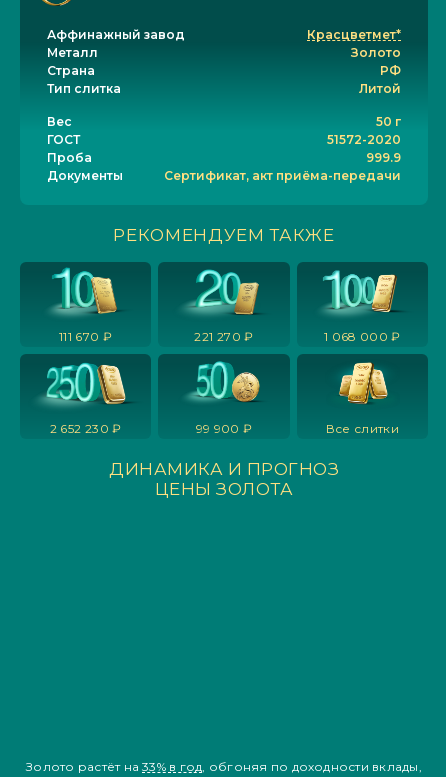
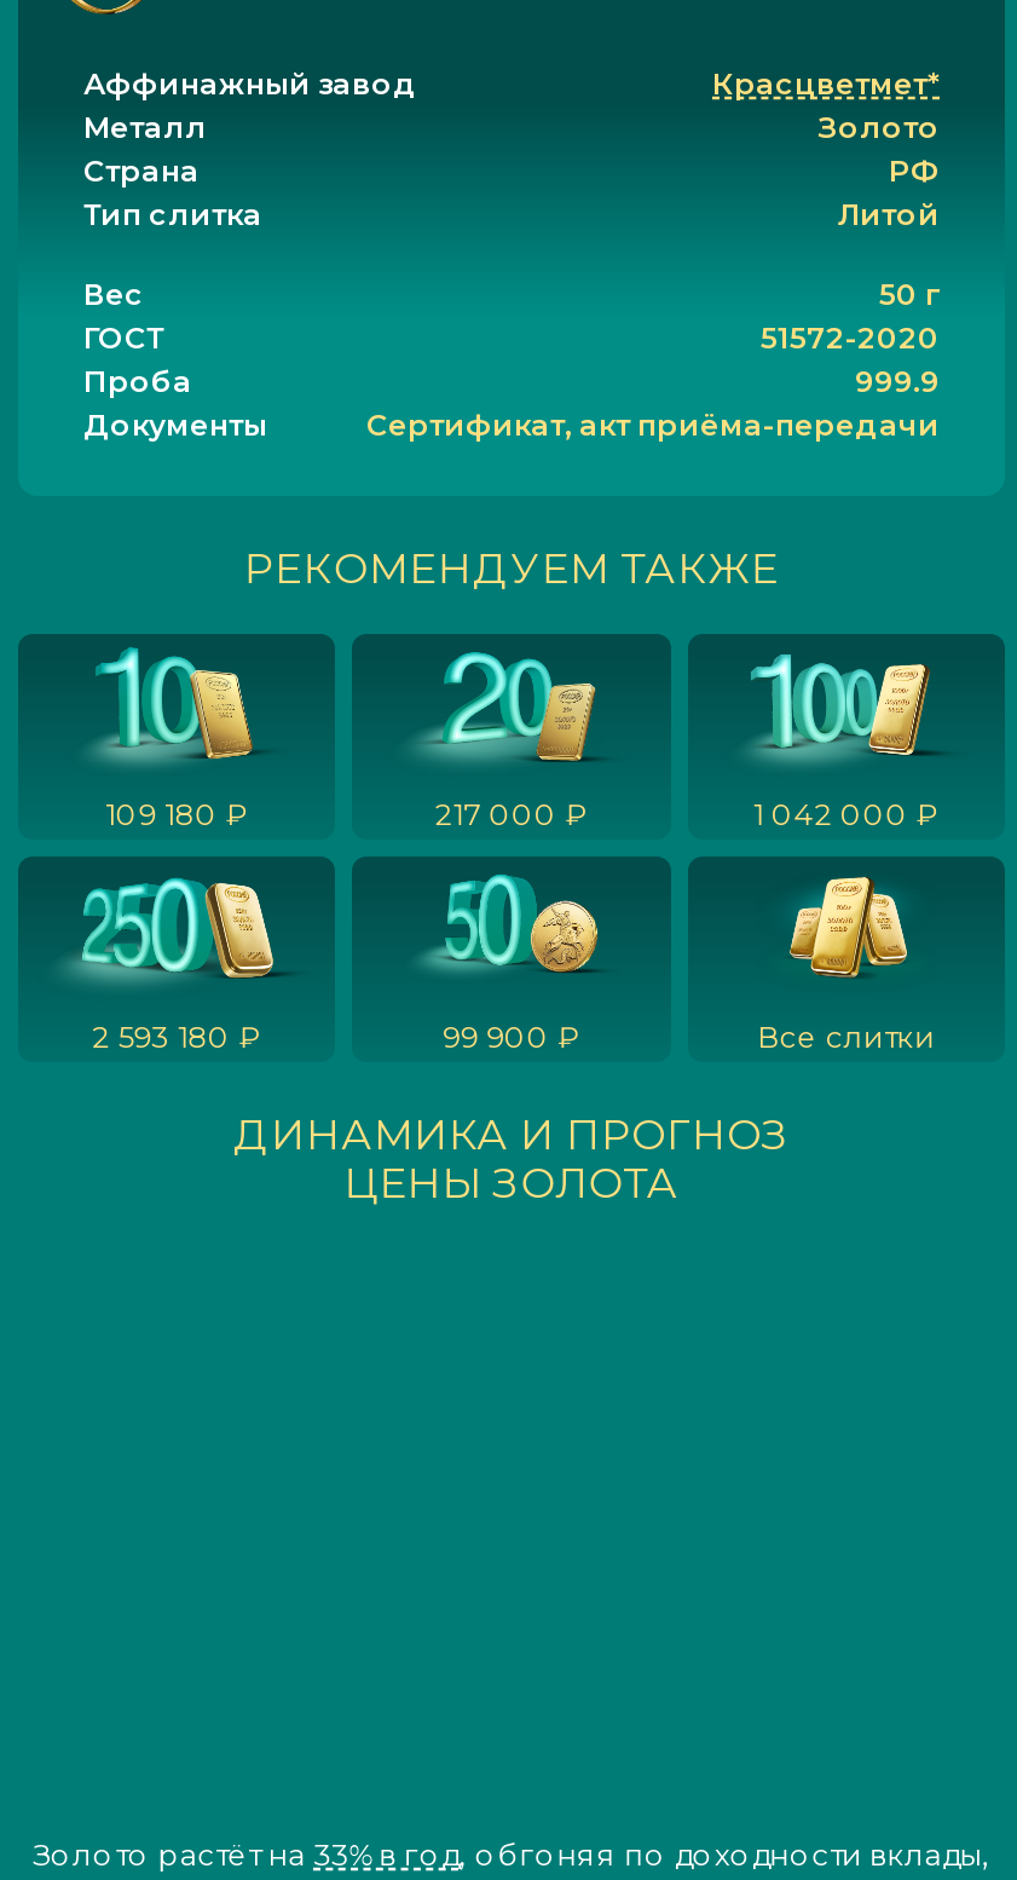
[59,329,112,344] 111 670 ₽ -> [105,796,249,832] 109 180 ₽
[194,329,254,344] 221 270 ₽ -> [435,796,588,832] 217 000 ₽
[324,329,401,344] 1 068 000 ₽ -> [753,796,939,832] 1 042 000 ₽
[50,421,122,436] 2 652 230 ₽ -> [92,1019,261,1055] 2 593 180 ₽

